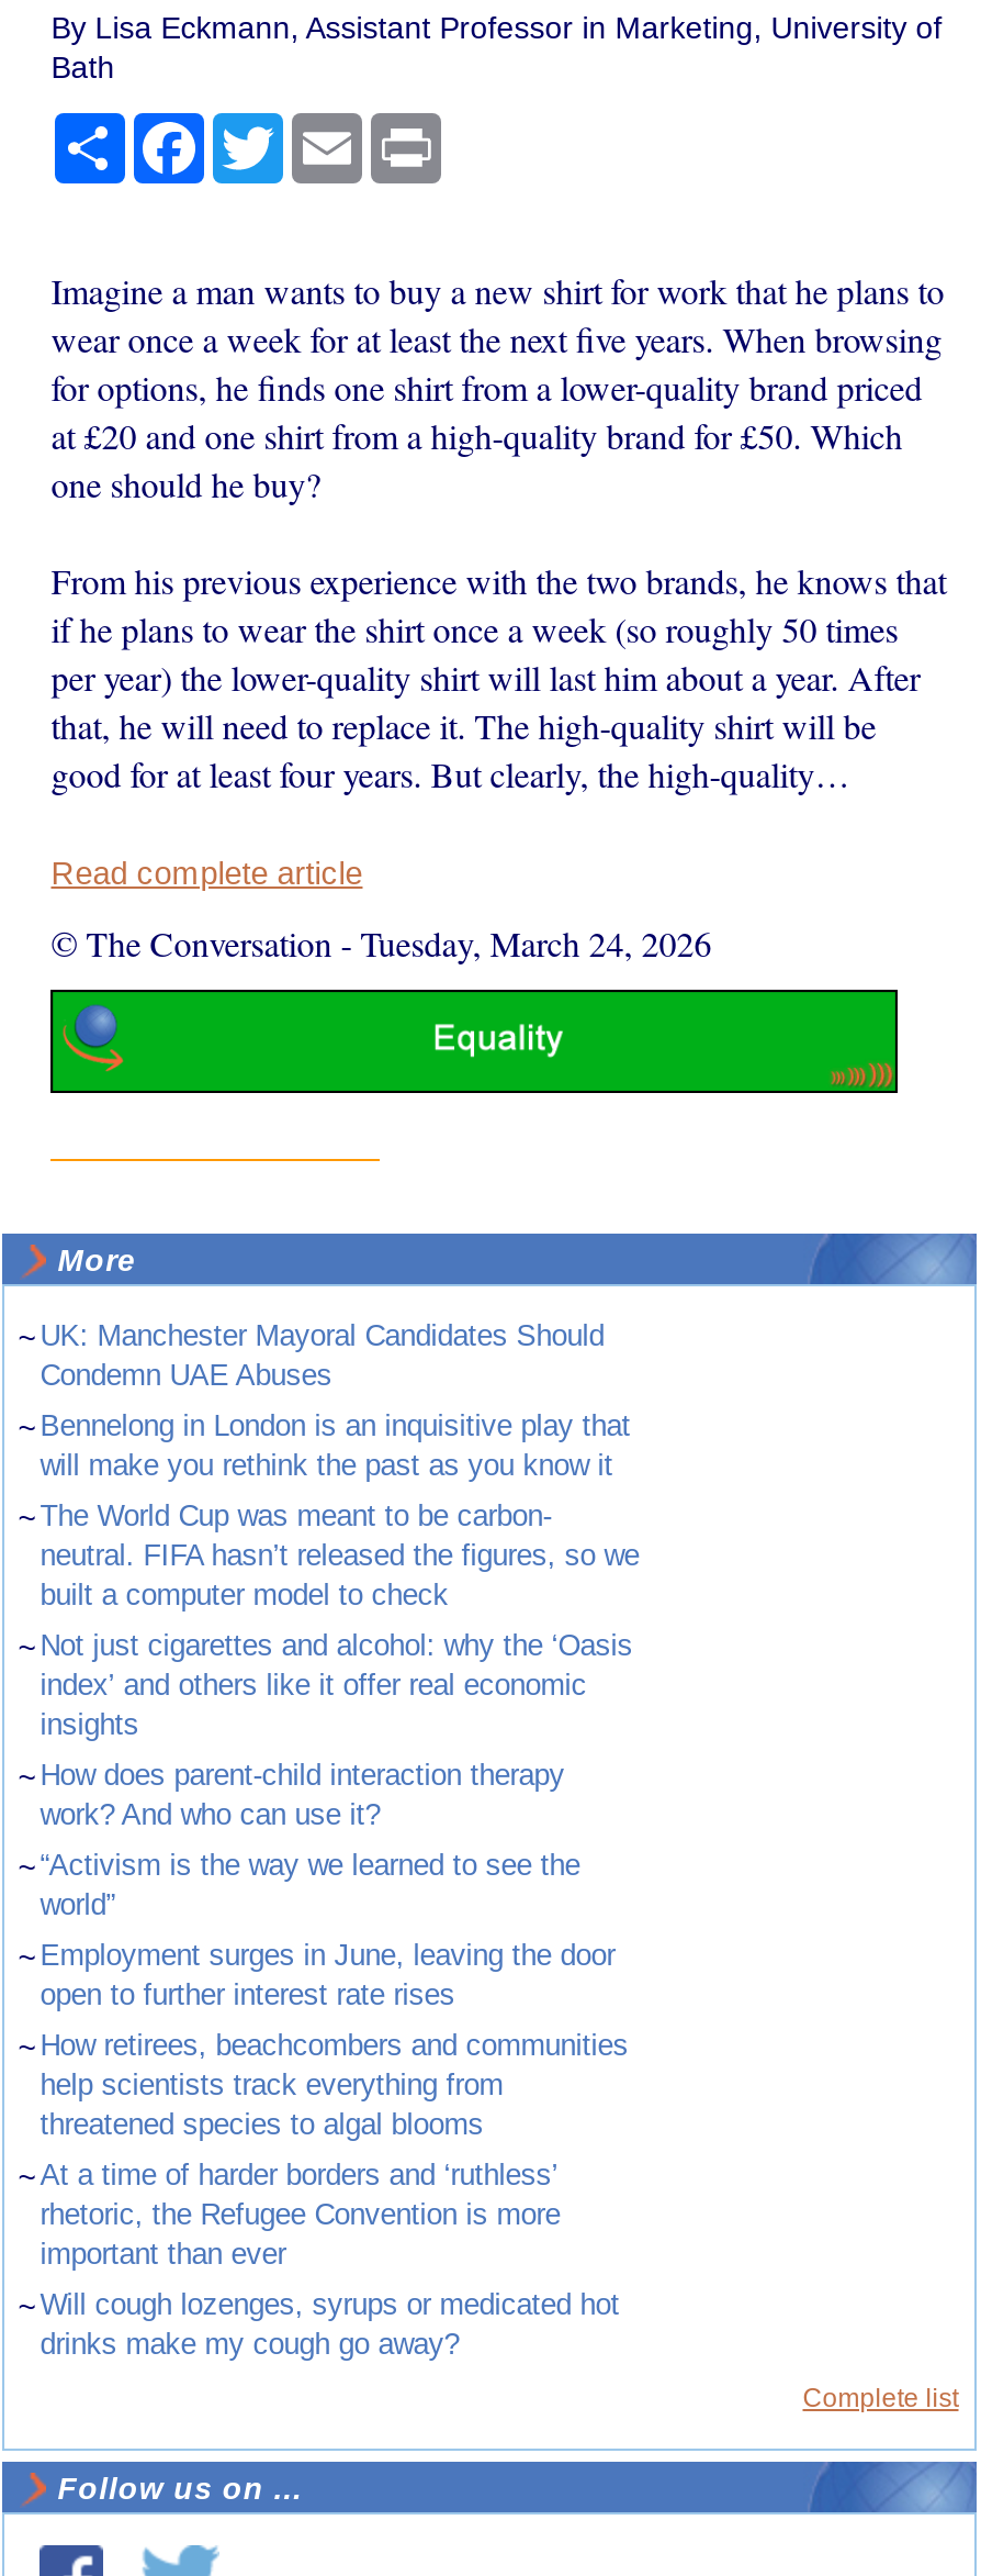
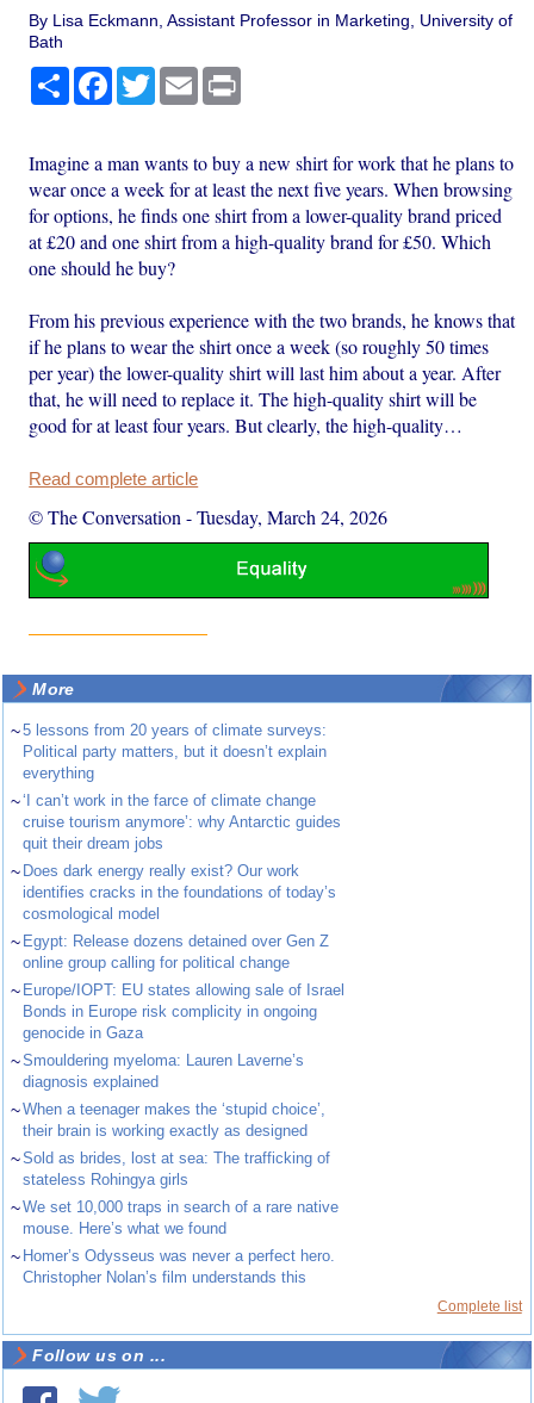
[18,1320,604,1393] ~ UK: Manchester Mayoral Candidates Should | Condemn UAE Abuses -> [11,722,327,783] ~ 5 lessons from 20 years of climate surveys: | Political party matters, but it doesn’t explain | everything
[18,1410,630,1483] ~ Bennelong in London is an inquisitive play that | will make you rethink the past as you know it -> [11,792,341,853] ~ ‘I can’t work in the farce of climate change | cruise tourism anymore’: why Antarctic guides | quit their dream jobs
[18,1501,639,1613] ~ The World Cup was meant to be carbon- | neutral. FIFA hasn’t released the figures, so we | built a computer model to check -> [11,862,336,923] ~ Does dark energy really exist? Our work | identifies cracks in the foundations of today’s | cosmological model
[18,1630,632,1742] ~ Not just cigarettes and alcohol: why the ‘Oasis | index’ and others like it offer real economic | insights -> [11,933,329,972] ~ Egypt: Release dozens detained over Gen Z | online group calling for political change
[18,1760,564,1832] ~ How does parent-child interaction therapy | work? And who can use it? -> [11,982,345,1042] ~ Europe/IOPT: EU states allowing sale of Israel | Bonds in Europe risk complicity in ongoing | genocide in Gaza
[18,1850,580,1922] ~ “Activism is the way we learned to see the | world” -> [11,1052,304,1091] ~ Smouldering myeloma: Lauren Laverne’s | diagnosis explained
[18,1940,615,2012] ~ Employment surges in June, leaving the door | open to further interest rate rises -> [11,1101,326,1140] ~ When a teenager makes the ‘stupid choice’, | their brain is working exactly as designed
[18,2030,628,2142] ~ How retirees, beachcombers and communities | help scientists track everything from | threatened species to algal blooms -> [11,1150,330,1189] ~ Sold as brides, lost at sea: The trafficking of | stateless Rohingya girls
[18,2160,560,2272] ~ At a time of harder borders and ‘ruthless’ | rhetoric, the Refugee Convention is more | important than ever -> [11,1199,339,1238] ~ We set 10,000 traps in search of a rare native | mouse. Here’s what we found
[18,2289,619,2362] ~ Will cough lozenges, syrups or medicated hot | drinks make my cough go away? -> [11,1247,335,1287] ~ Homer’s Odysseus was never a perfect hero. | Christopher Nolan’s film understands this

